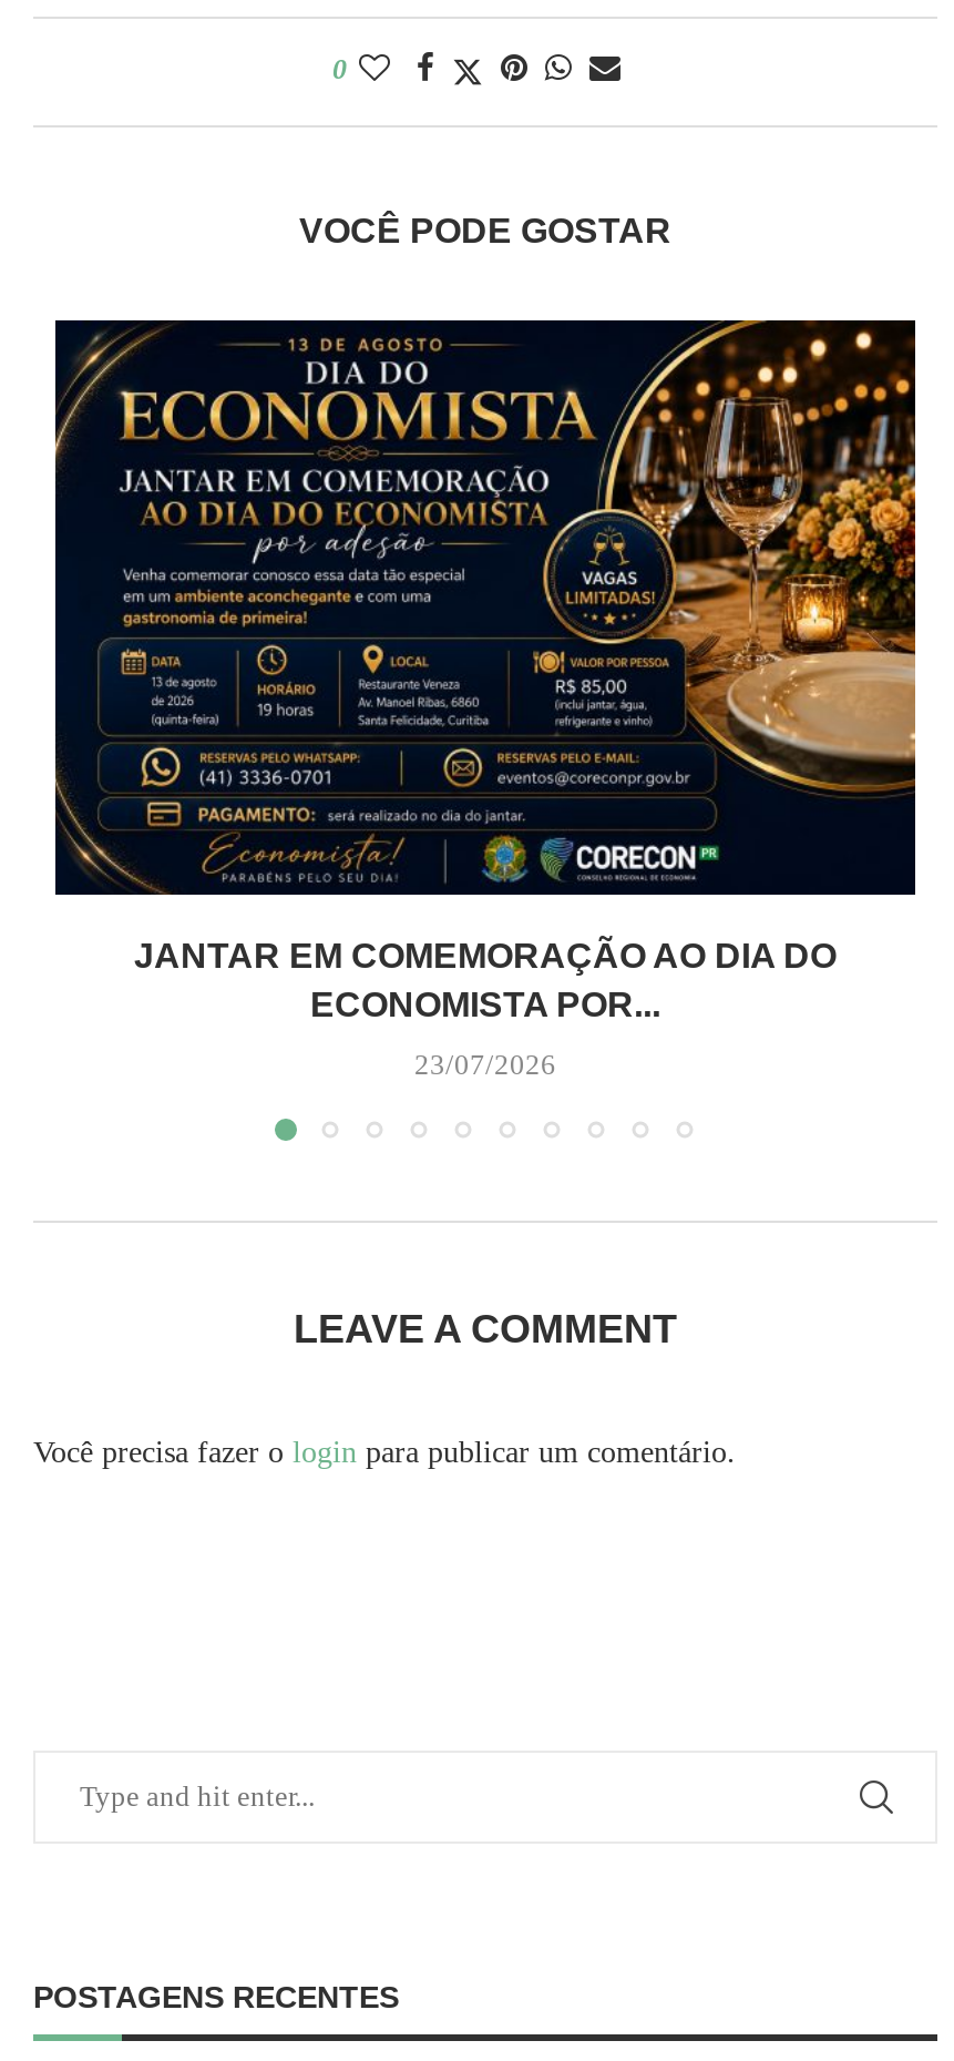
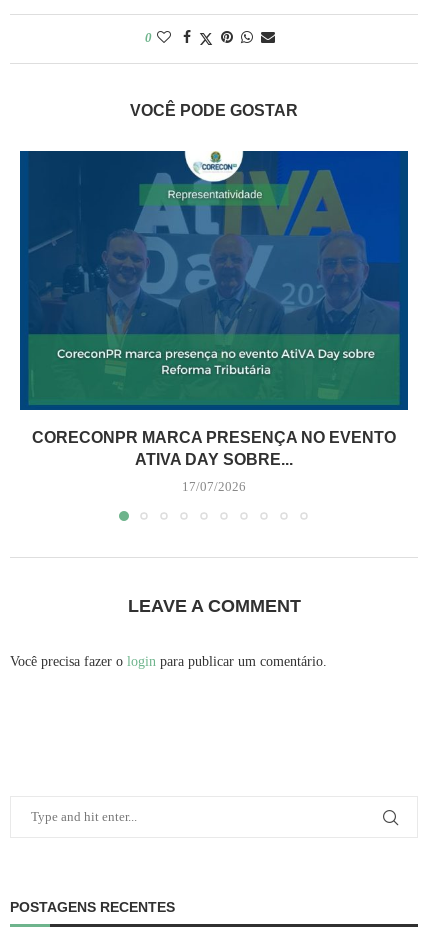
[53,318,917,1022] [image] | JANTAR EM COMEMORAÇÃO AO DIA DO | ECONOMISTA POR... -> [19,150,409,467] [image] | CORECONPR MARCA PRESENÇA NO EVENTO | ATIVA DAY SOBRE...
[414,1047,556,1080] 23/07/2026 -> [182,478,246,493] 17/07/2026

